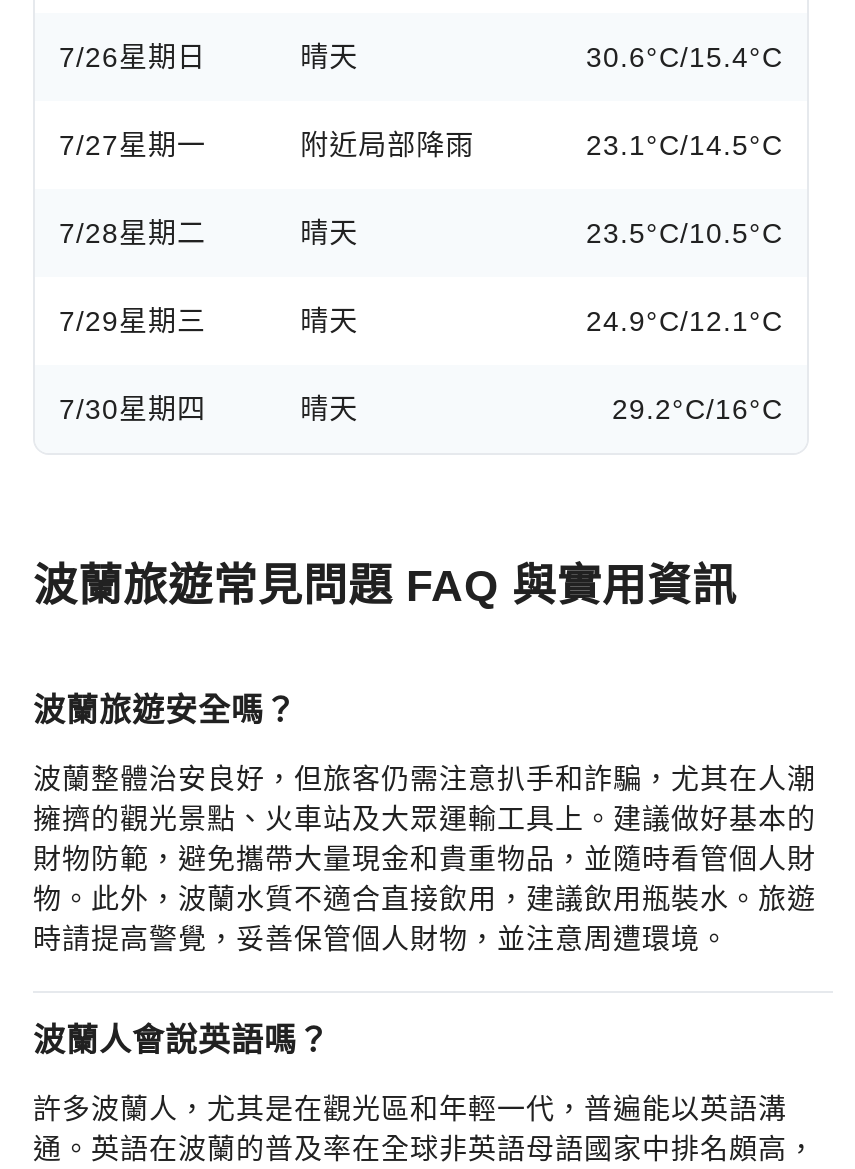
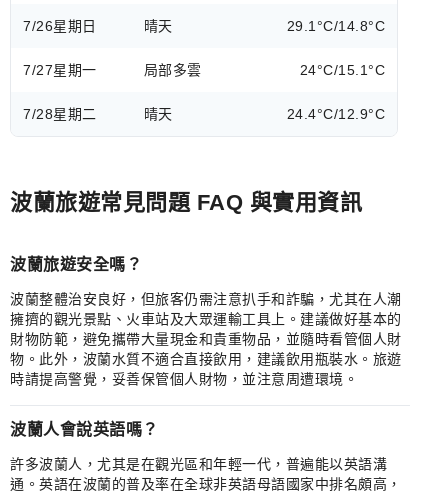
[586,41,783,73] 30.6°C/15.4°C -> [286,18,385,34] 29.1°C/14.8°C
[300,129,783,161] 附近局部降雨 | 23.1°C/14.5°C -> [144,62,385,78] 局部多雲 | 24°C/15.1°C
[59,217,783,425] 23.5°C/10.5°C | 7/29星期三 | 晴天 | 24.9°C/12.1°C | 7/30星期四 | 晴天 | 29.2°C/16°C -> [286,106,385,122] 24.4°C/12.9°C

